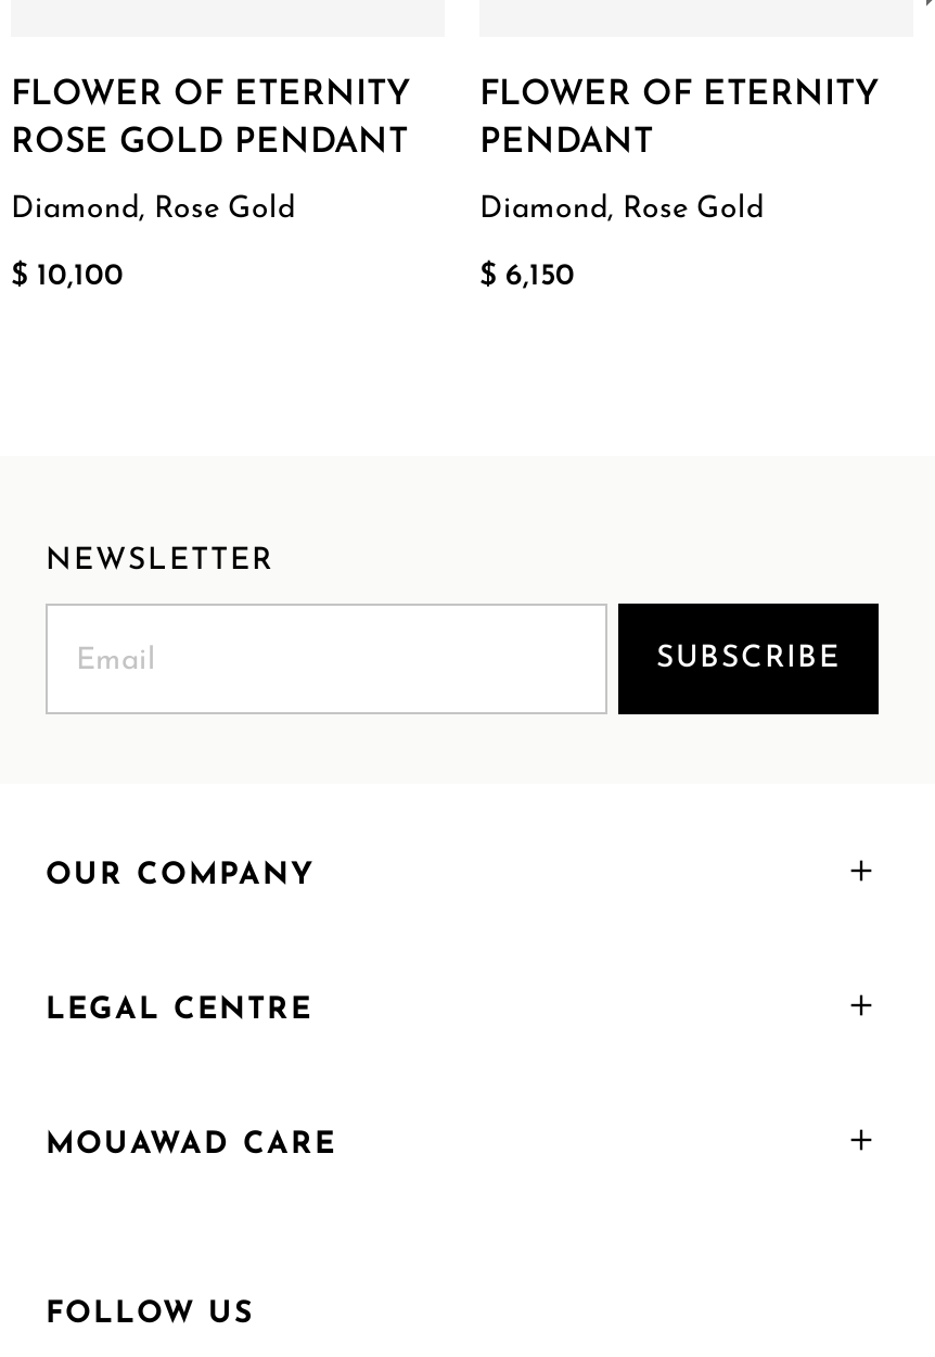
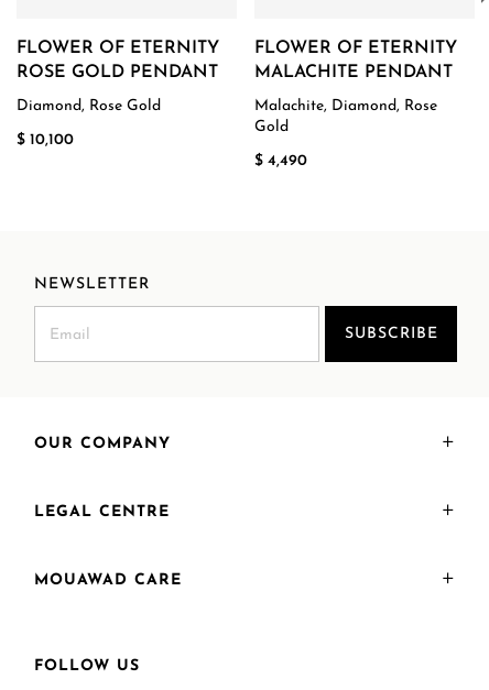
[479,126,653,161] PENDANT -> [254,64,453,81] MALACHITE PENDANT
[479,193,764,226] Diamond, Rose Gold -> [254,98,437,135] Malachite, Diamond, Rose | Gold
[479,261,575,293] $ 6,150 -> [254,153,307,169] $ 4,490

